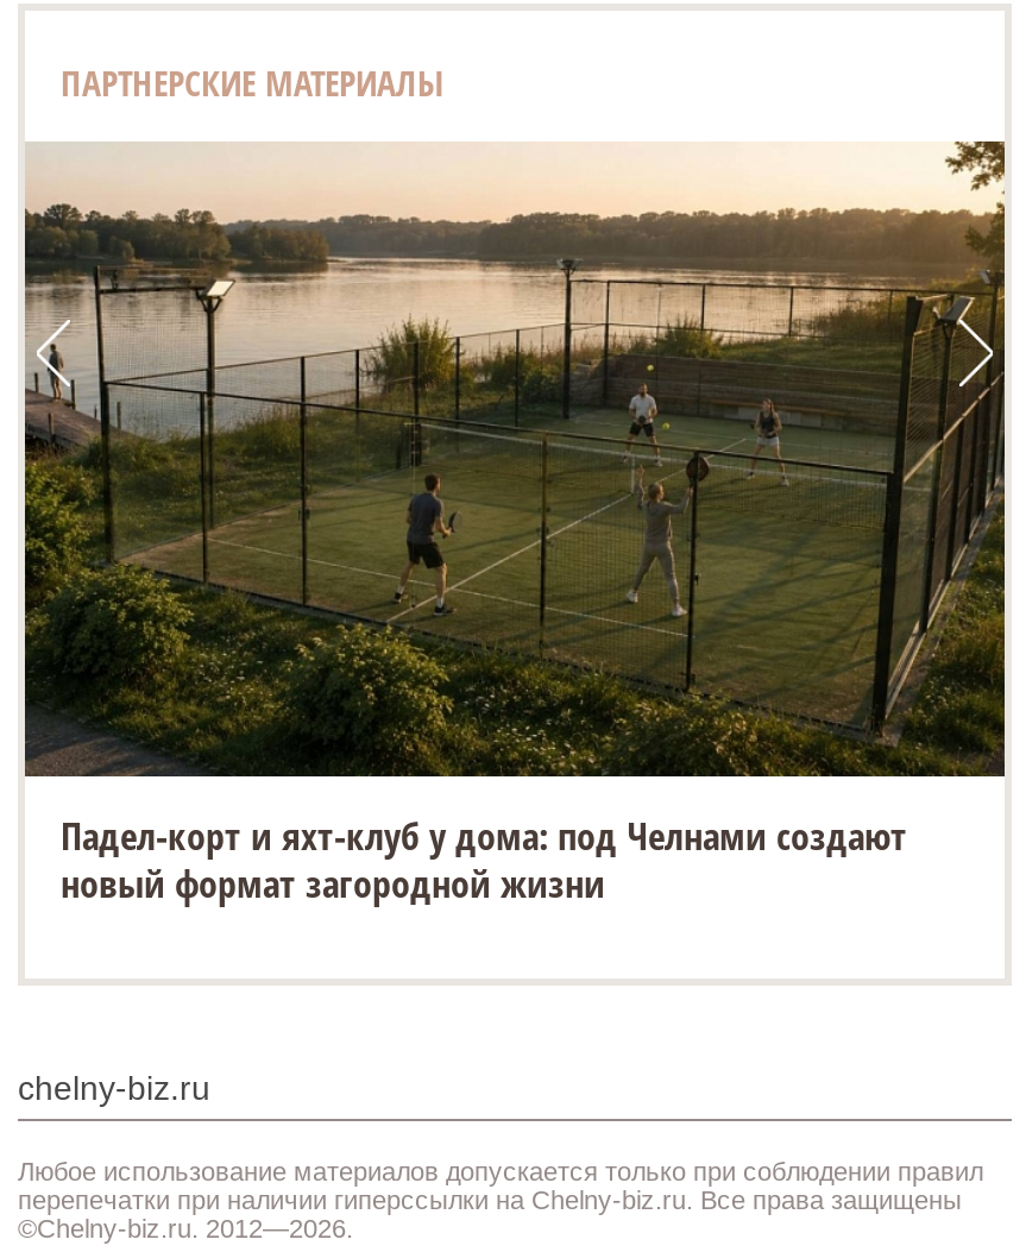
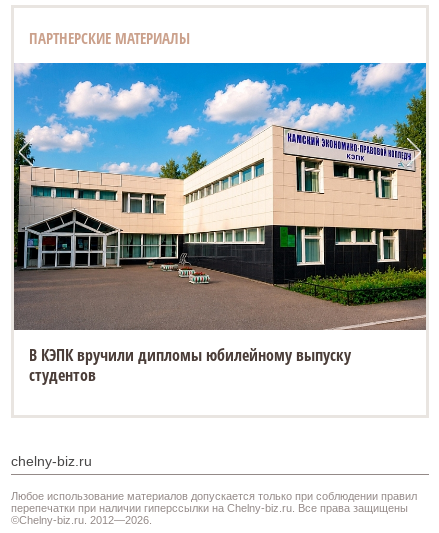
[23,139,1007,910] [image] | Падел-корт и яхт-клуб у дома: под Челнами создают | новый формат загородной жизни -> [13,62,427,386] [image] | В КЭПК вручили дипломы юбилейному выпуску | студентов

